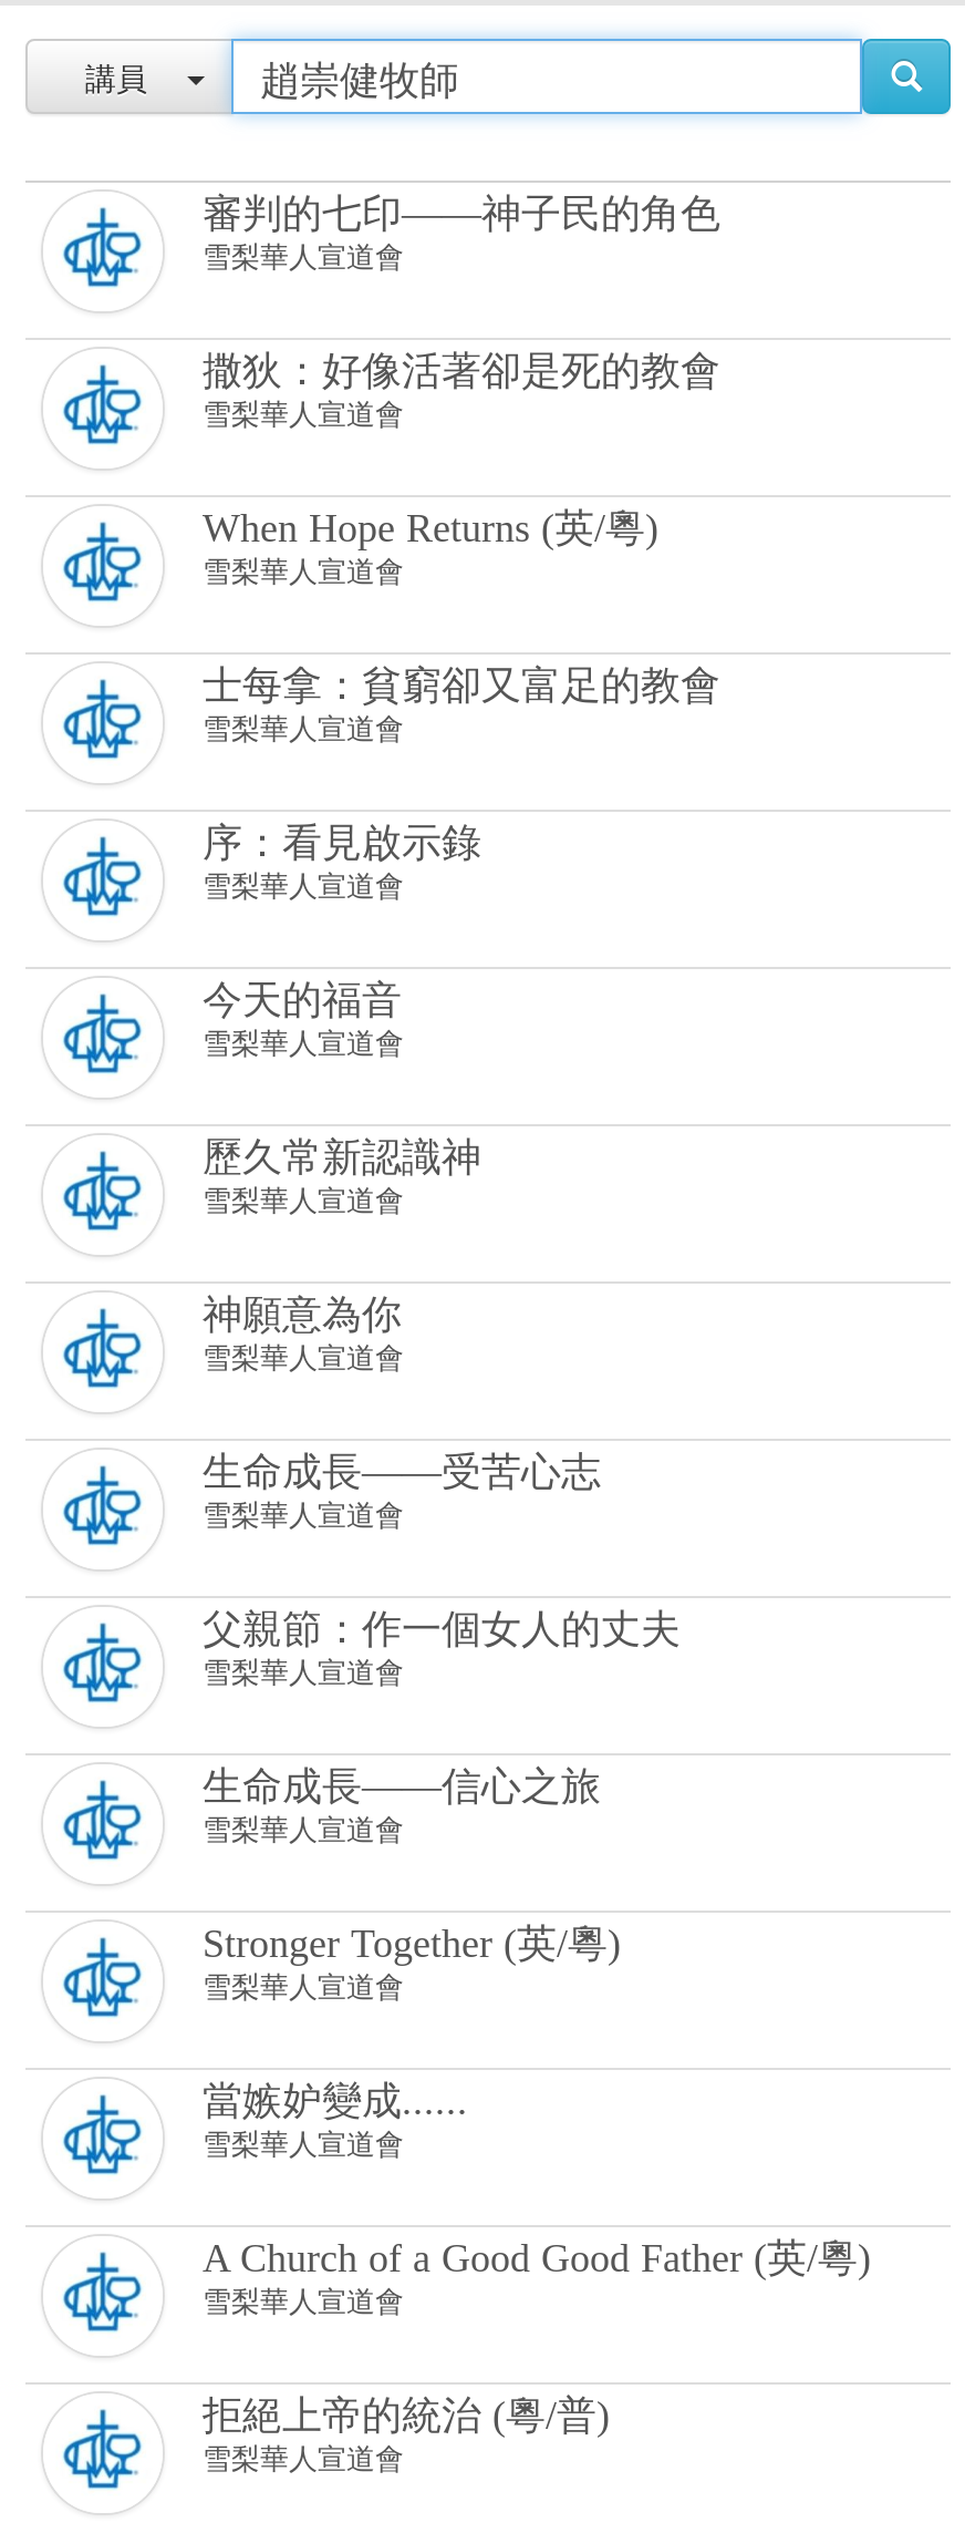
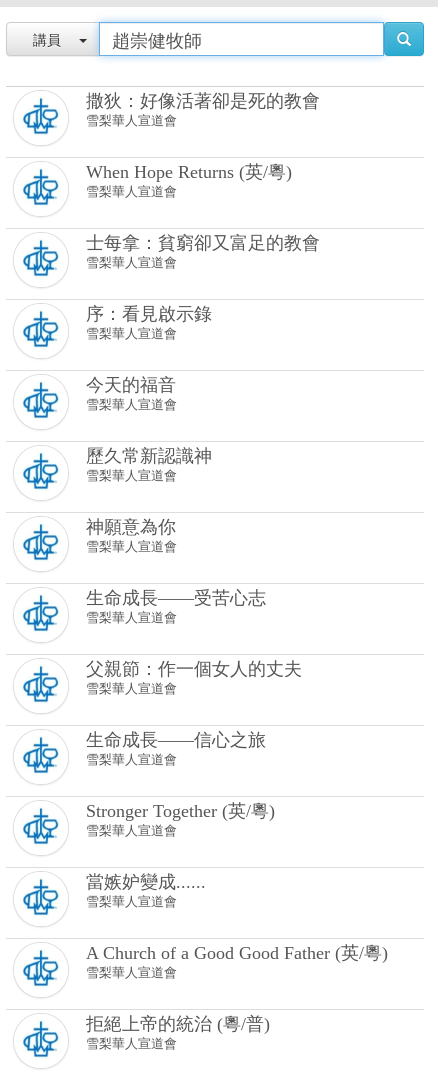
[203,192,720,276] 審判的七印——神子民的角色 | 雪梨華人宣道會 -> none

